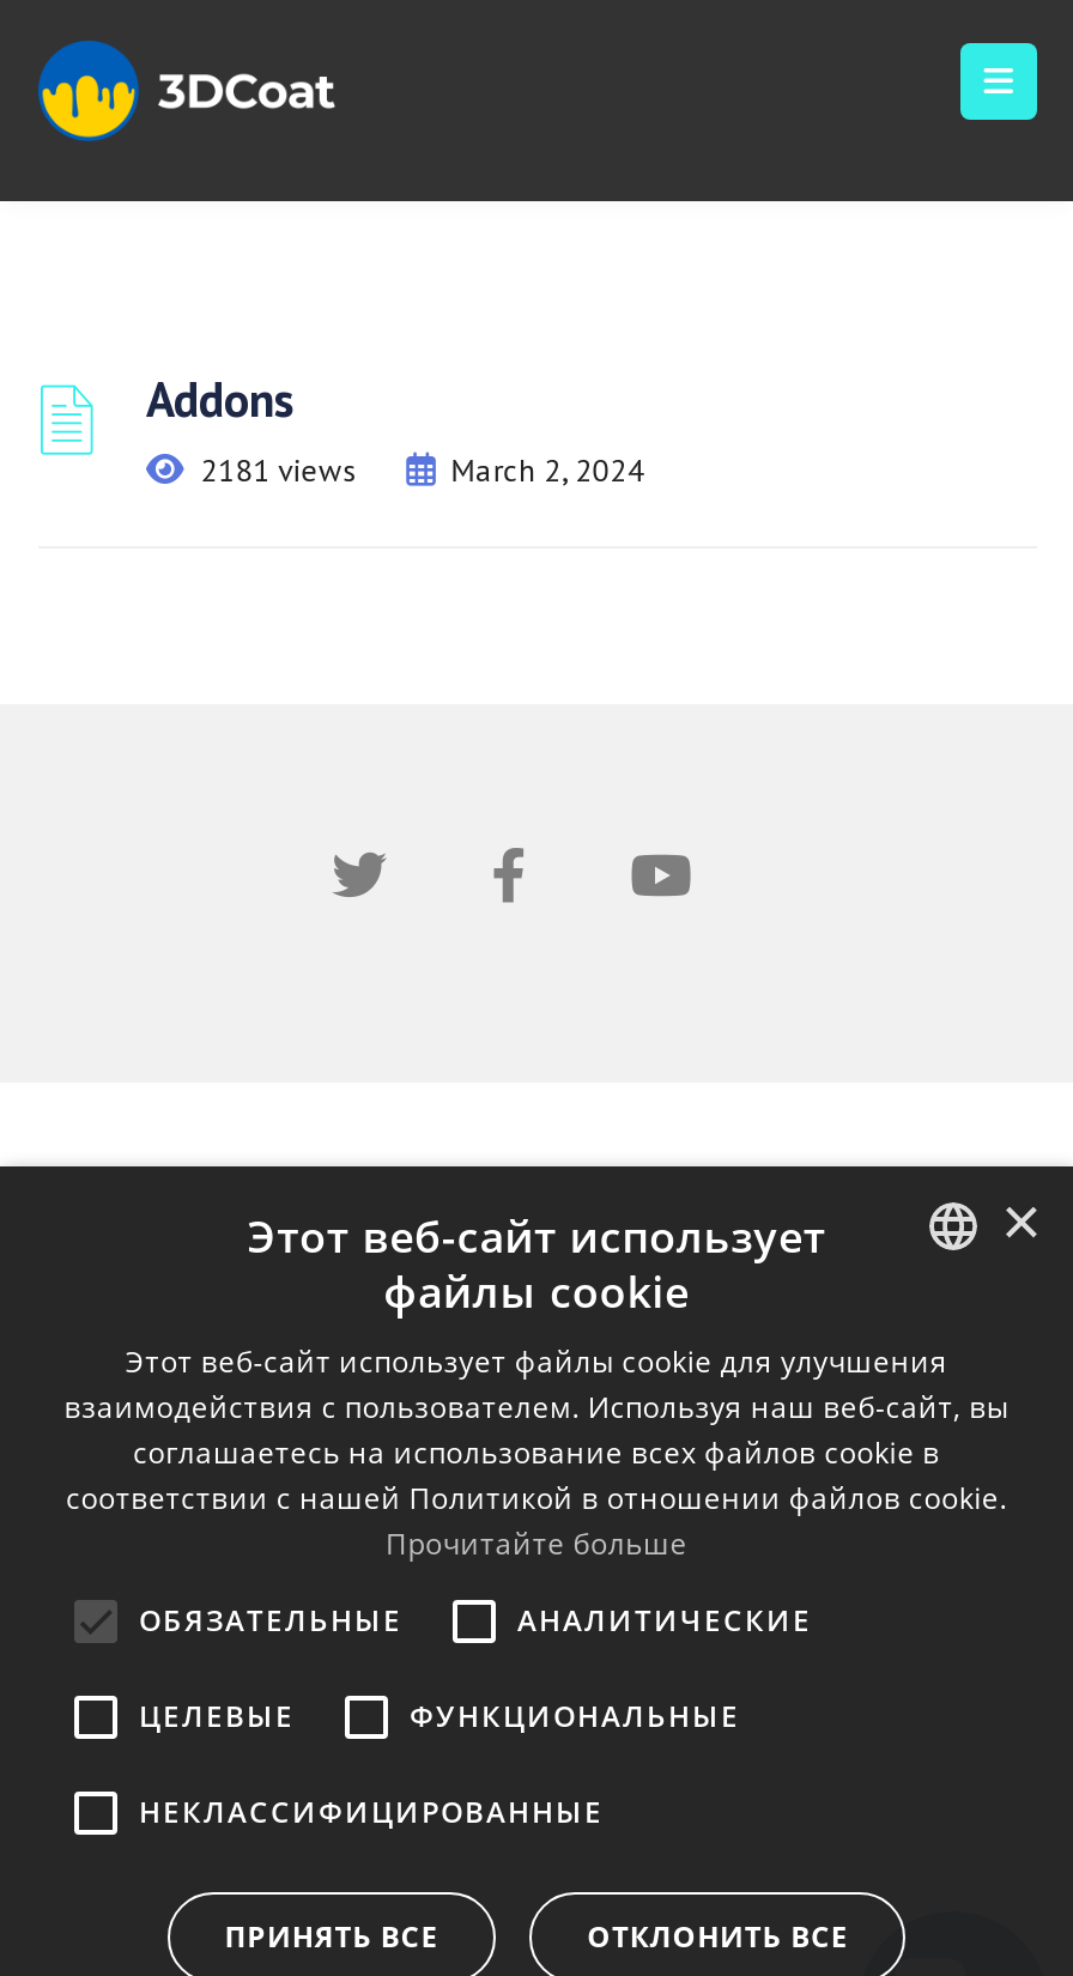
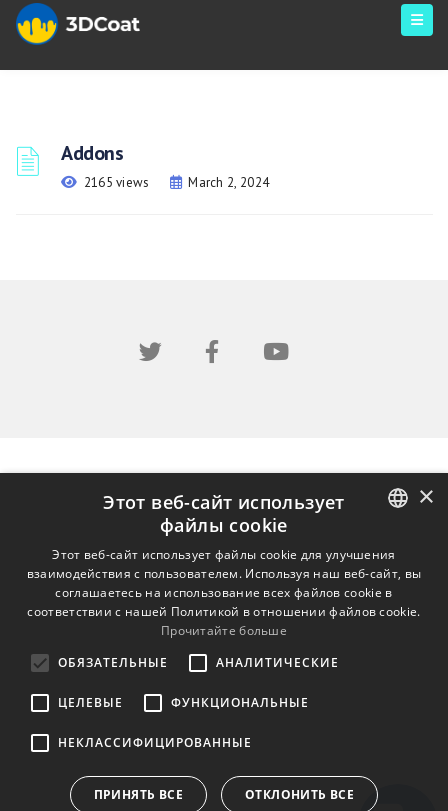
[200,450,358,491] 2181 views -> [84,174,150,191] 2165 views

